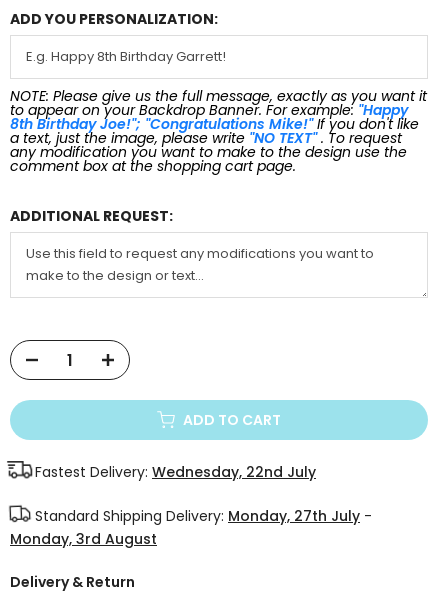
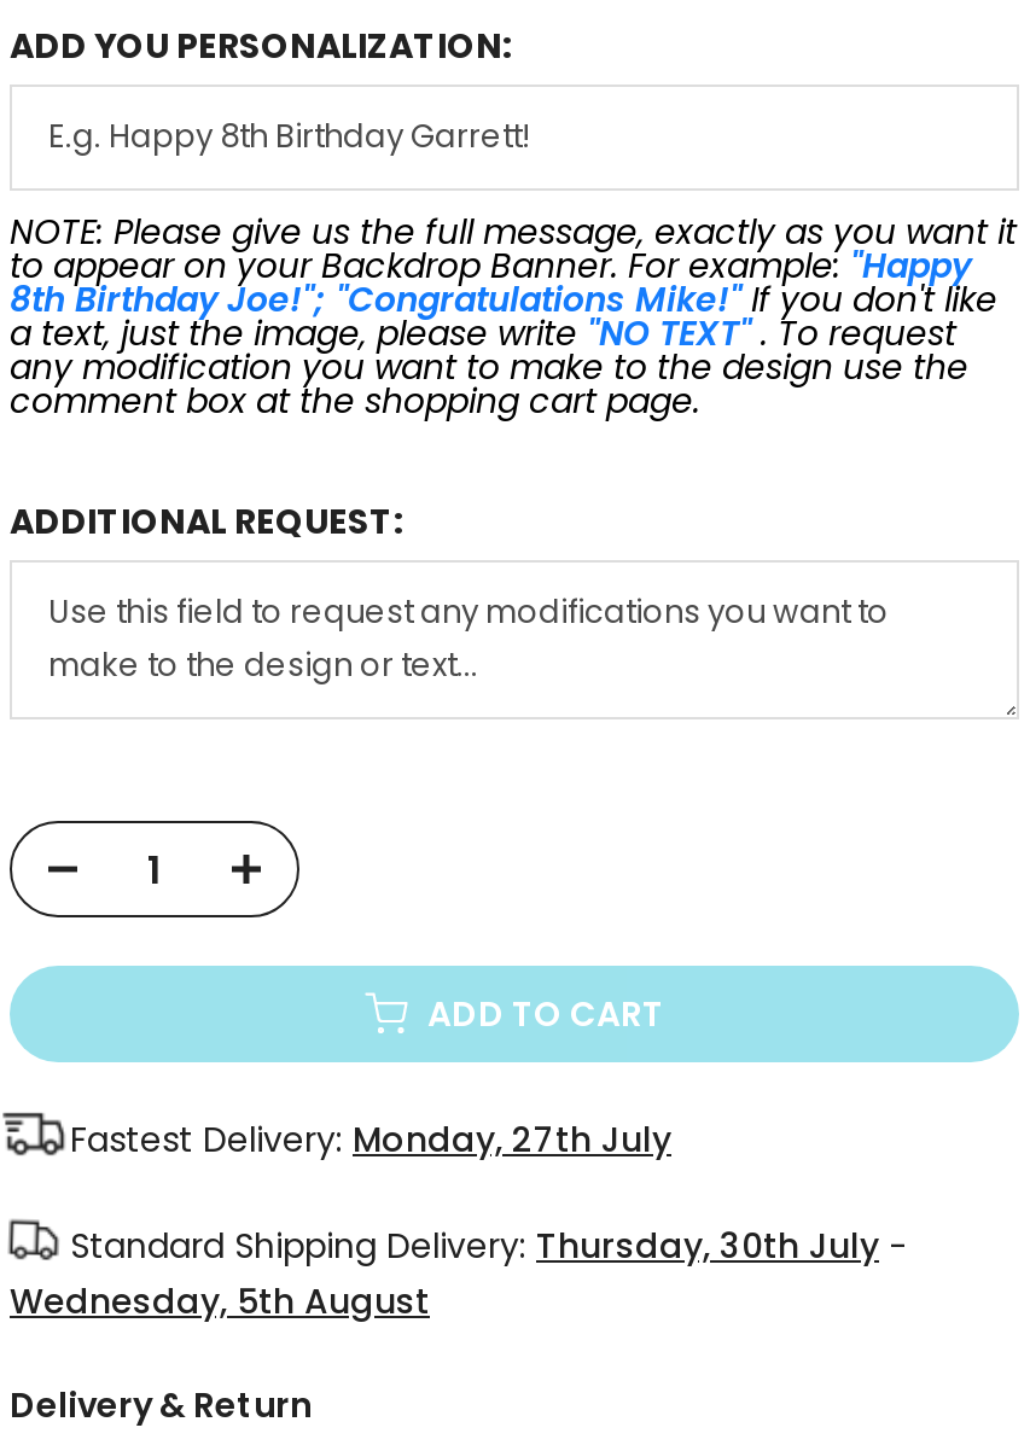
[35,462,316,482] Fastest Delivery: Wednesday, 22nd July -> [70,1115,671,1164] Fastest Delivery: Monday, 27th July
[35,506,372,526] Standard Shipping Delivery: Monday, 27th July - -> [70,1222,908,1270] Standard Shipping Delivery: Thursday, 30th July -
[10,529,157,549] Monday, 3rd August -> [10,1277,430,1325] Wednesday, 5th August

